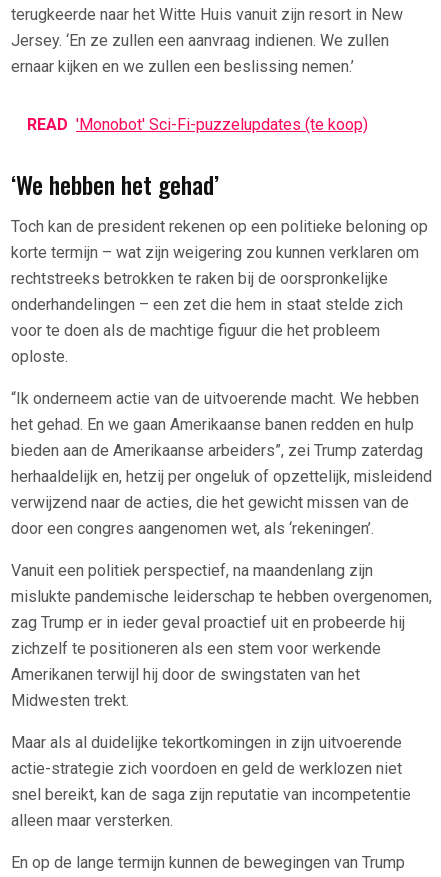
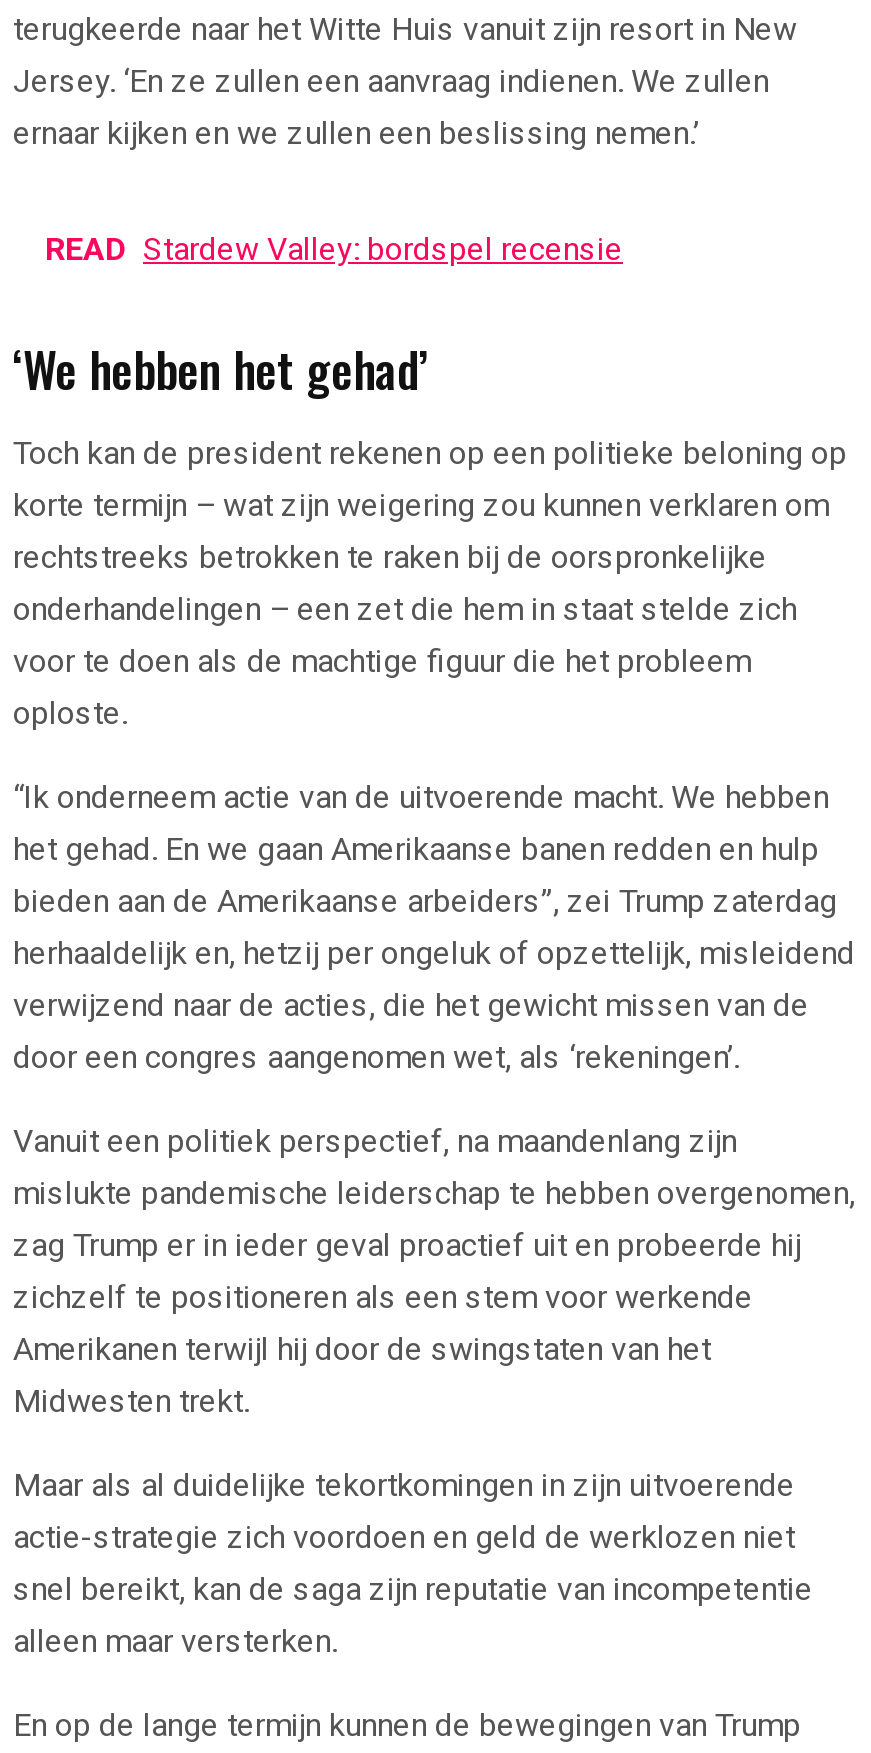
[27,115,368,134] READ 'Monobot' Sci-Fi-puzzelupdates (te koop) -> [45,230,623,268] READ Stardew Valley: bordspel recensie

